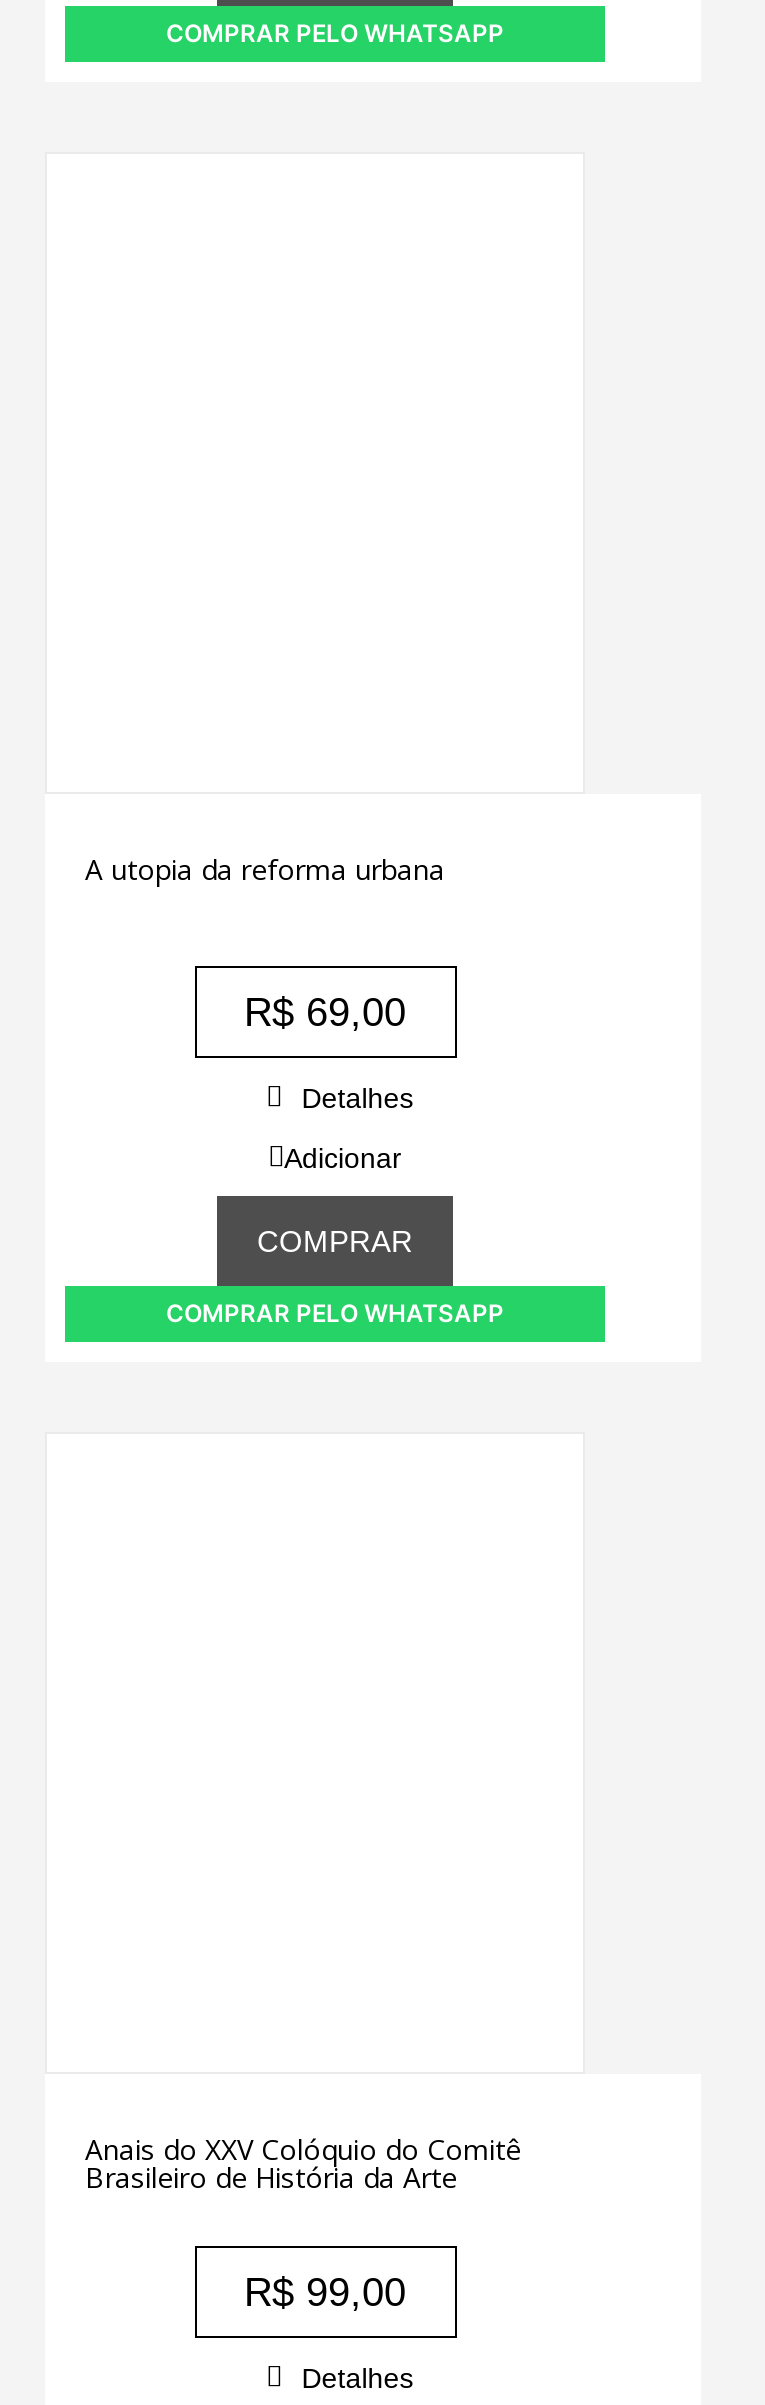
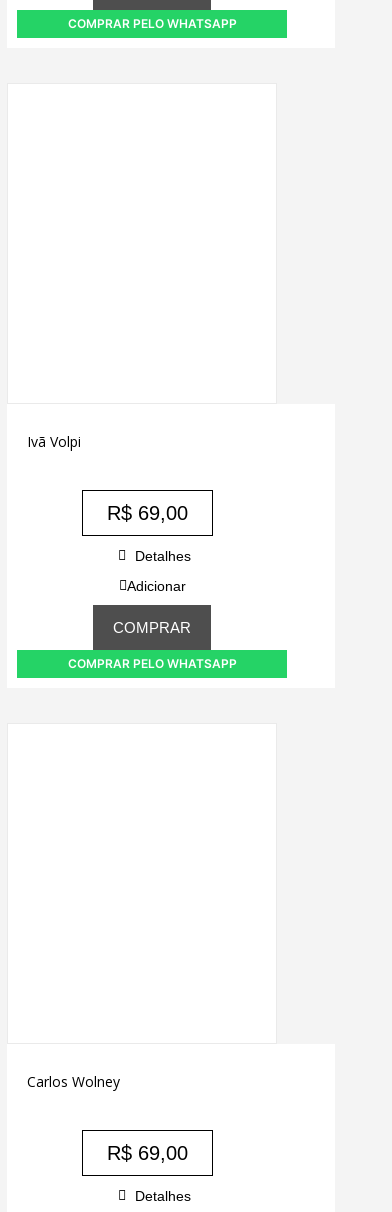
[85,850,445,888] A utopia da reforma urbana -> [27,432,81,451] Ivã Volpi
[85,2130,521,2196] Anais do XXV Colóquio do Comitê | Brasileiro de História da Arte -> [27,1072,120,1091] Carlos Wolney
[244,2270,406,2314] R$99,00 -> [106,1142,187,1164] R$69,00

